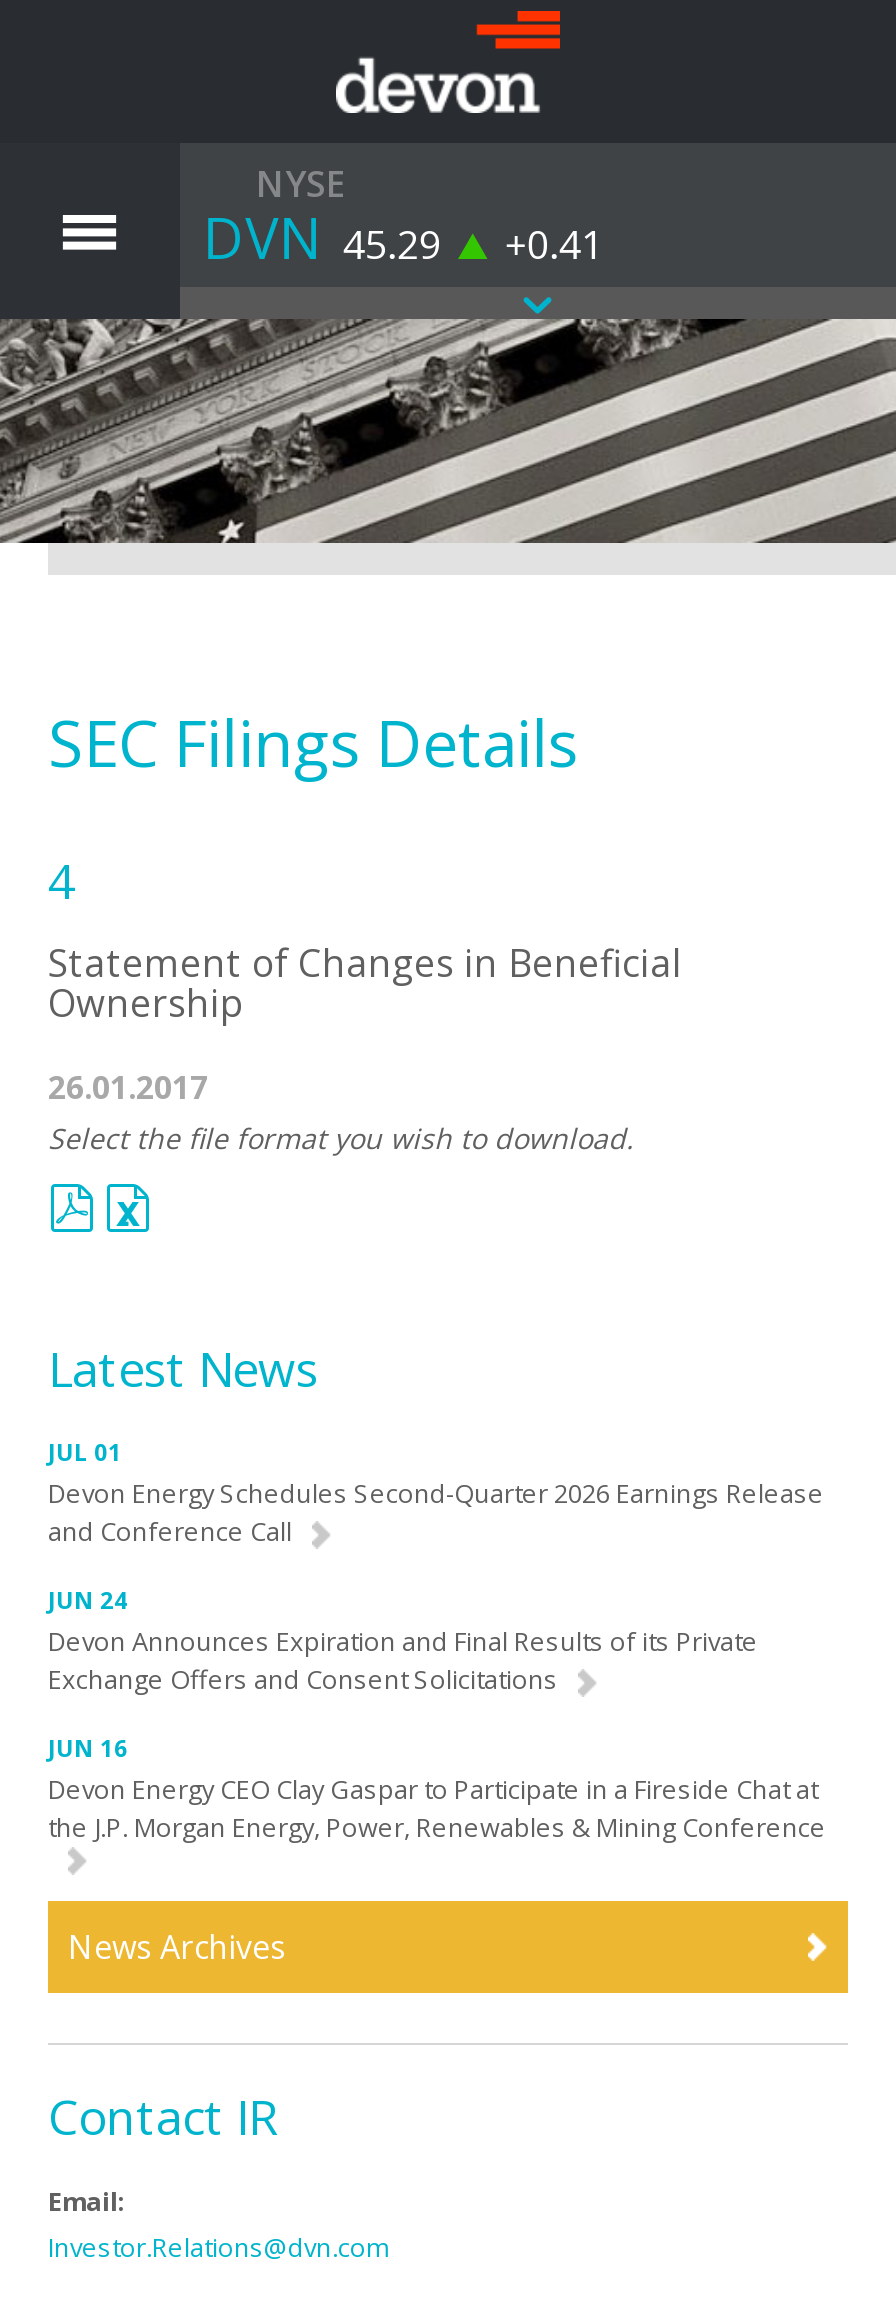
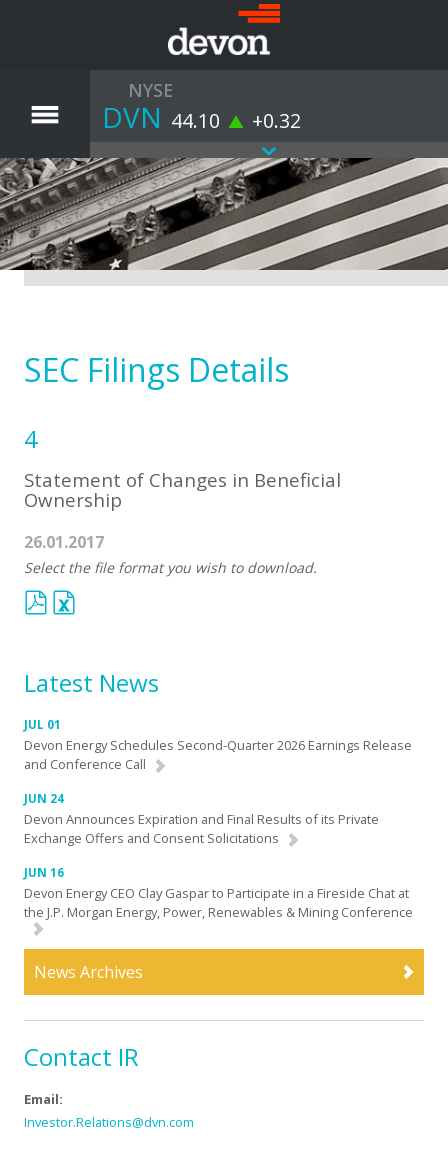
[203,199,441,275] DVN 45.29 -> [102,98,220,136] DVN 44.10
[505,217,603,271] +0.41 -> [252,107,301,134] +0.32

